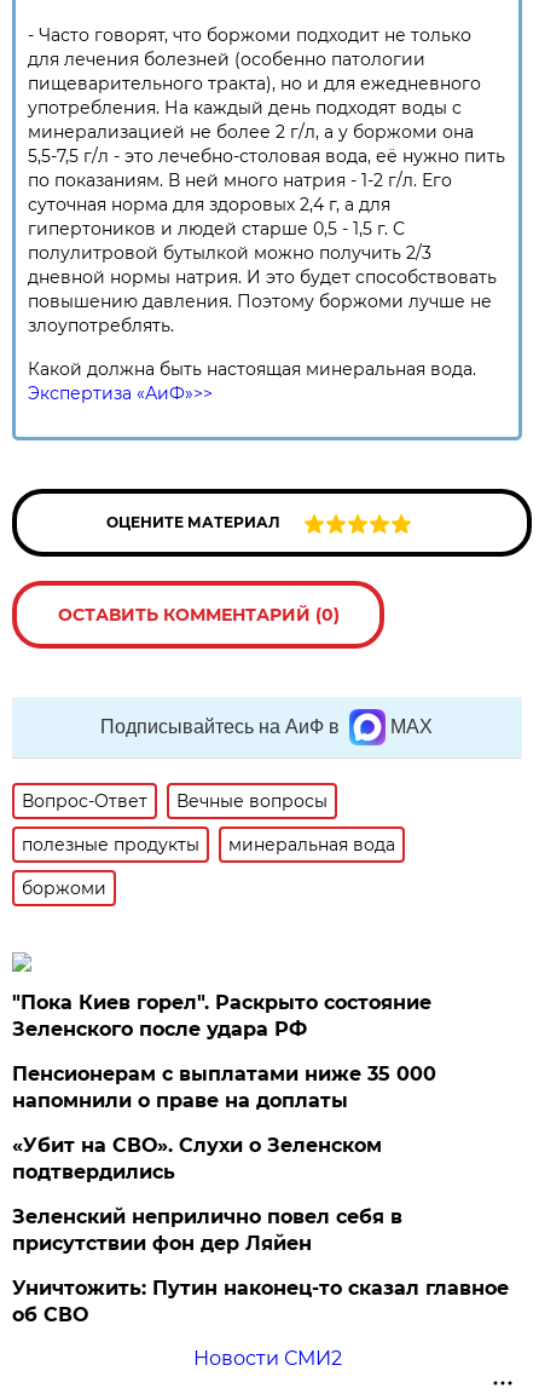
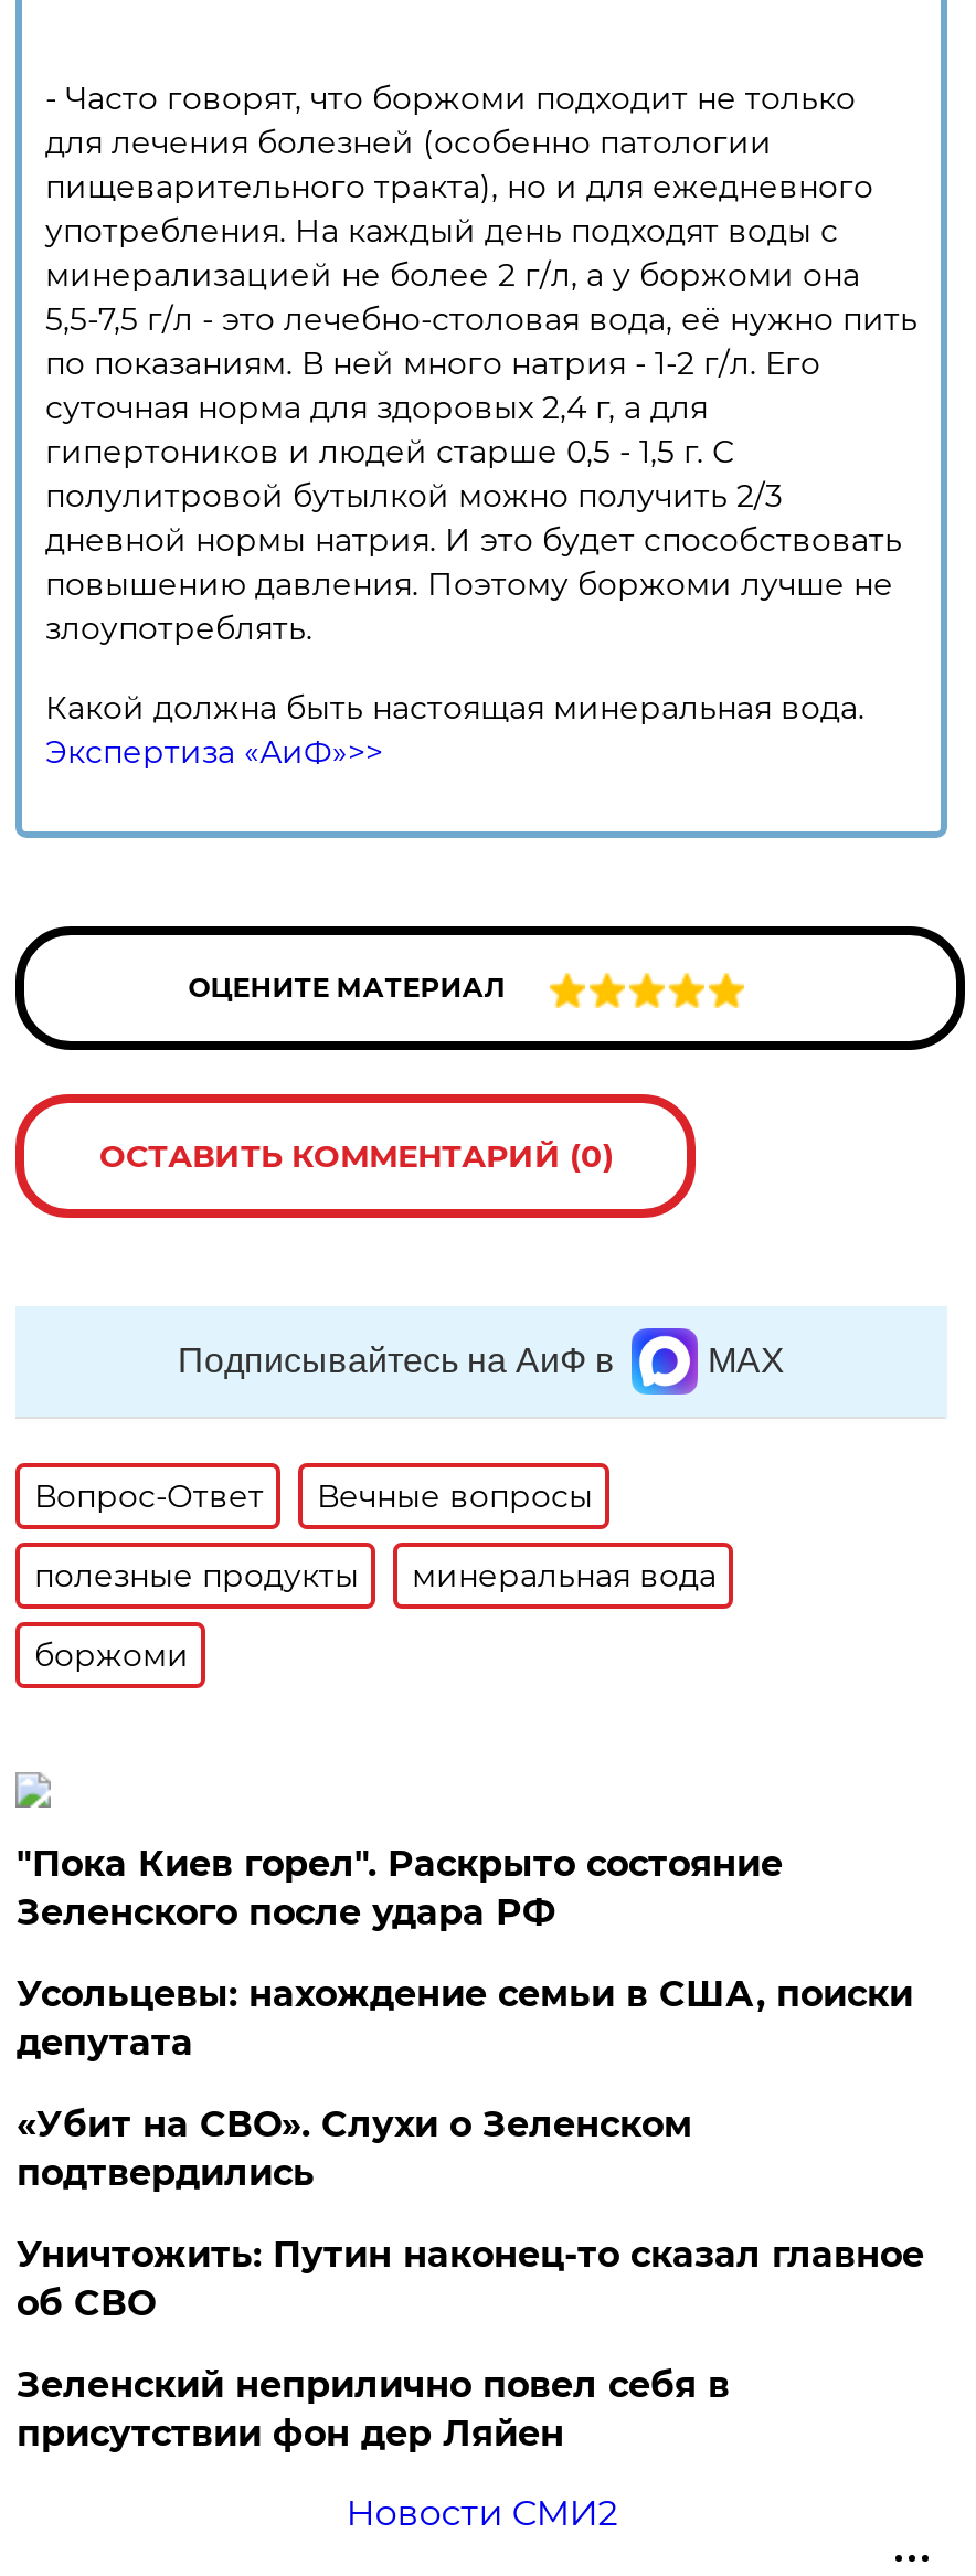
[13,1062,437,1112] Пенсионерам с выплатами ниже 35 000 | напомнили о праве на доплаты -> [16,1973,913,2064] Усольцевы: нахождение семьи в США, поиски | депутата
moved [13,1205,403,1255] -> [16,2364,730,2455]: Зеленский неприлично повел cебя в | присутствии фон дер Ляйен
moved [13,1277,509,1326] -> [16,2234,924,2324]: Уничтожить: Путин наконец-то сказал главное | об СВО

